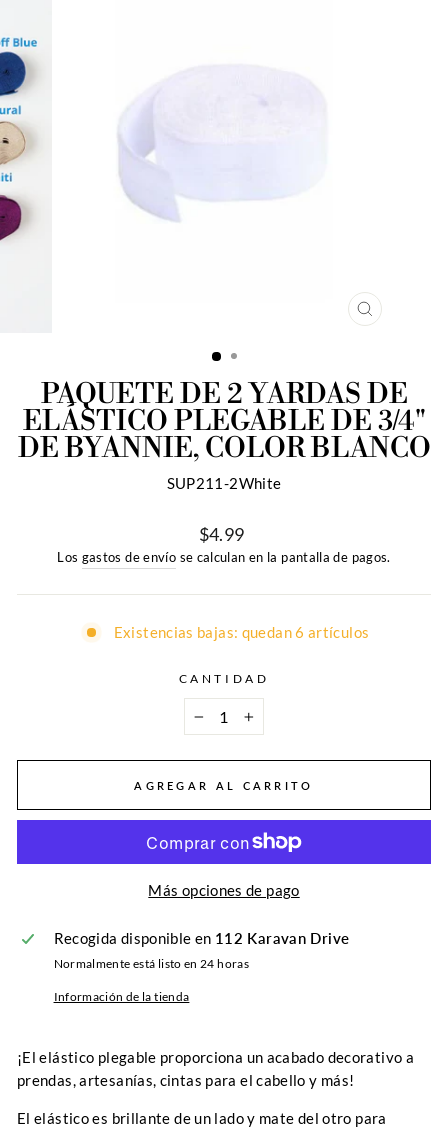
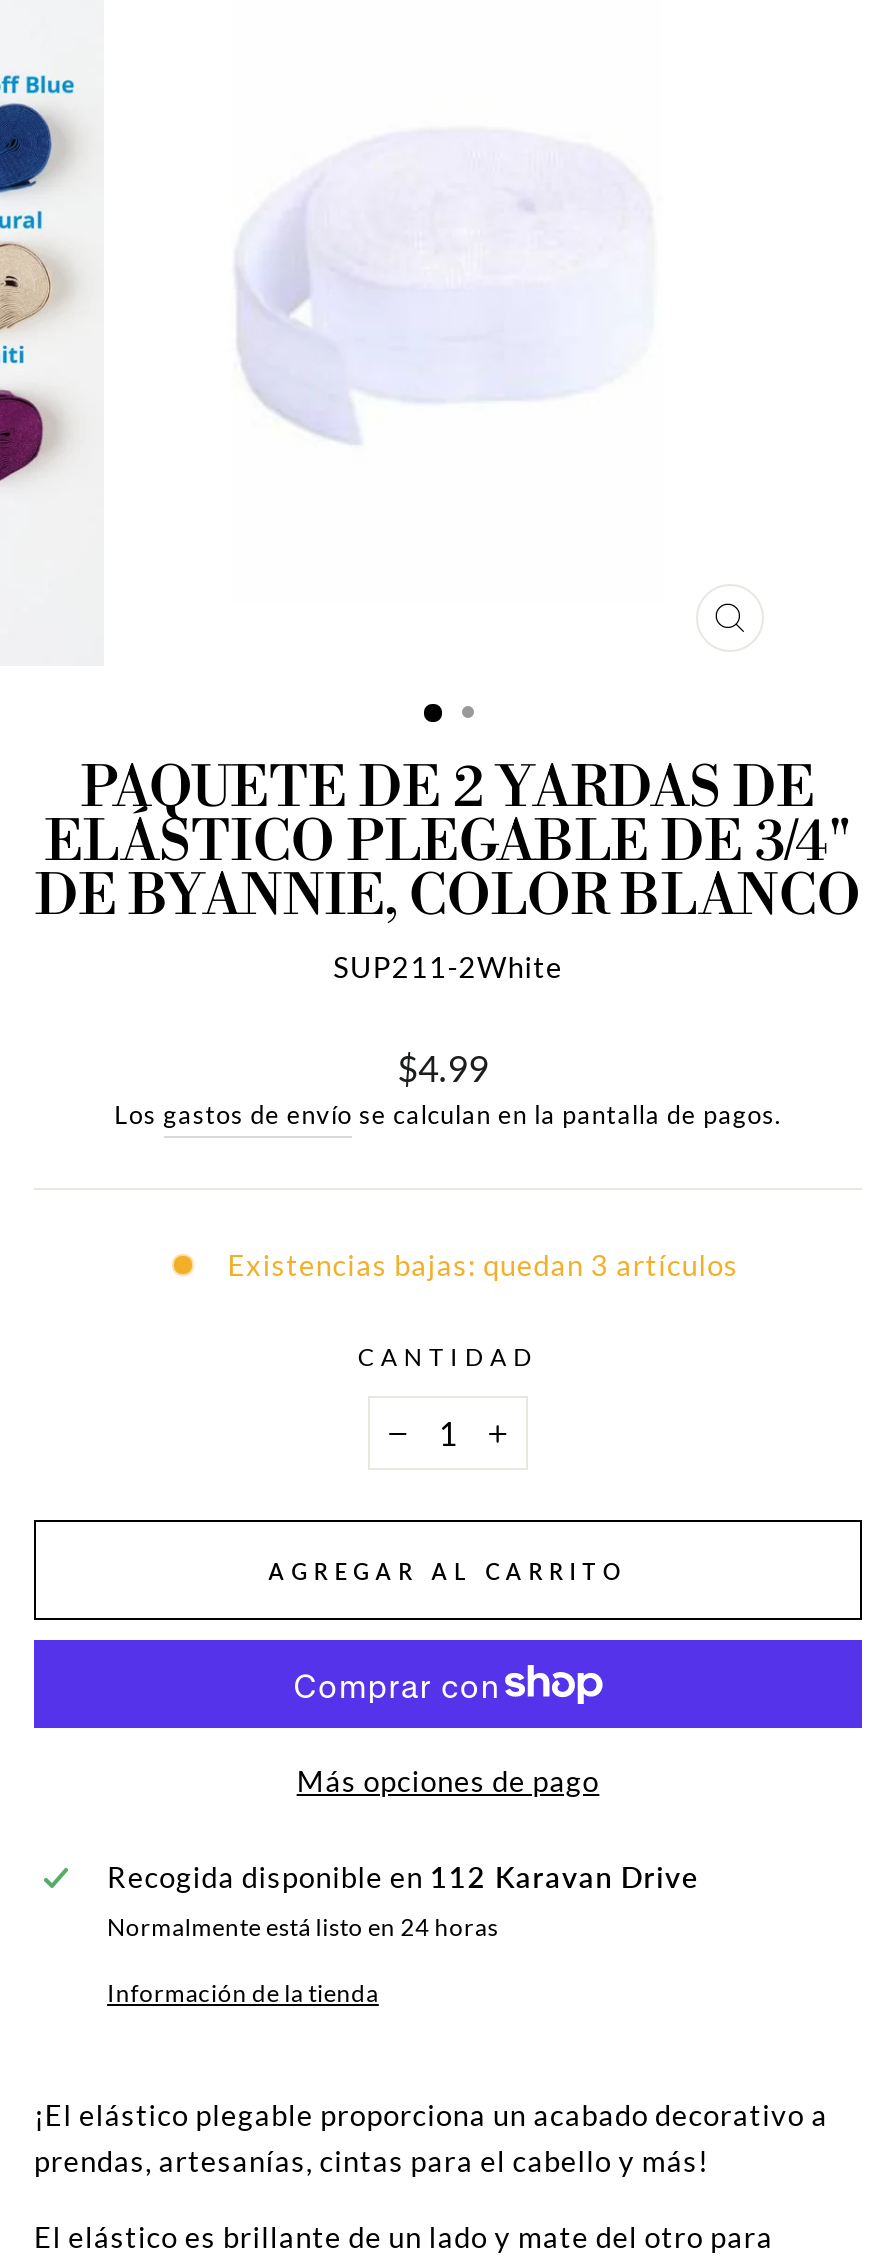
[114,623,369,641] Existencias bajas: quedan 6 artículos -> [227,1246,739,1282] Existencias bajas: quedan 3 artículos

